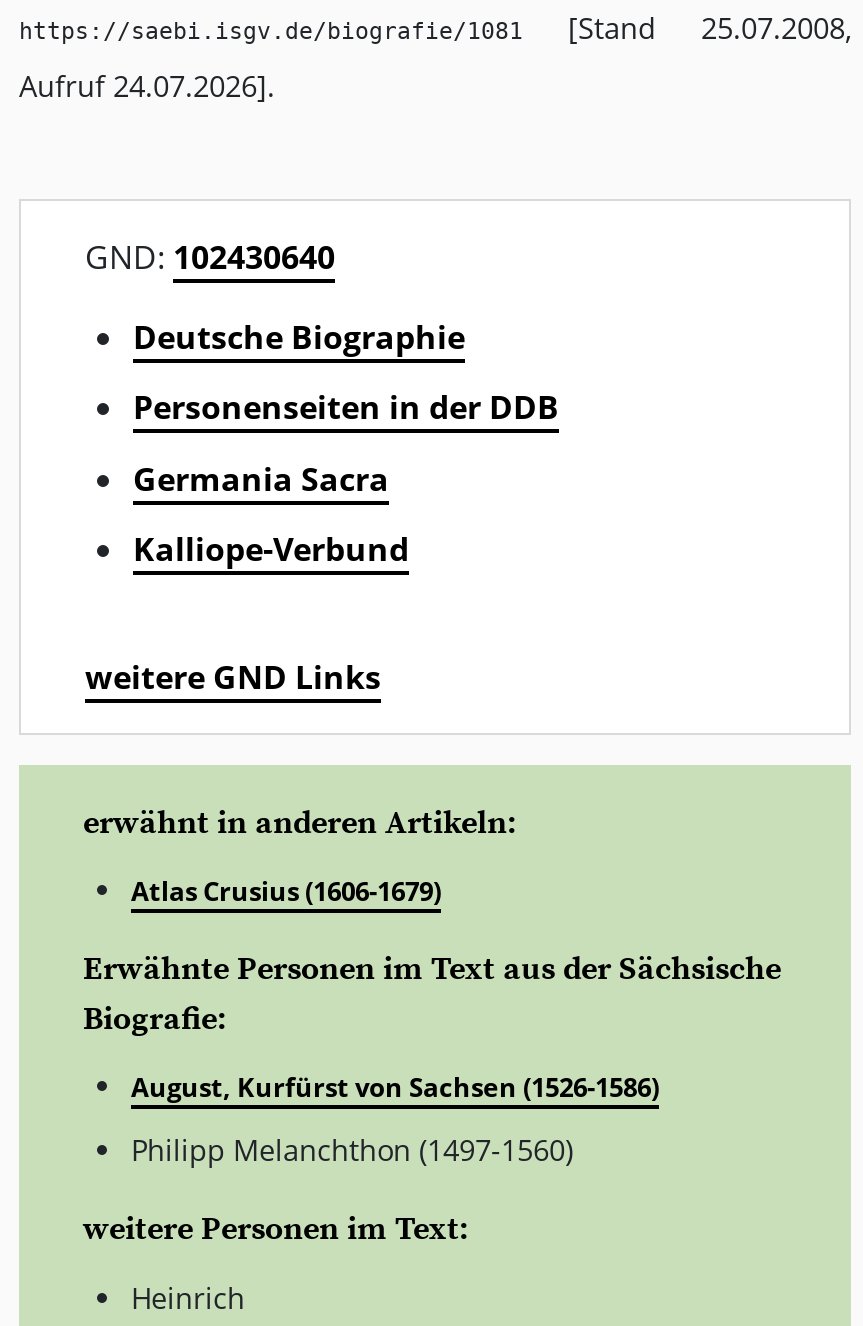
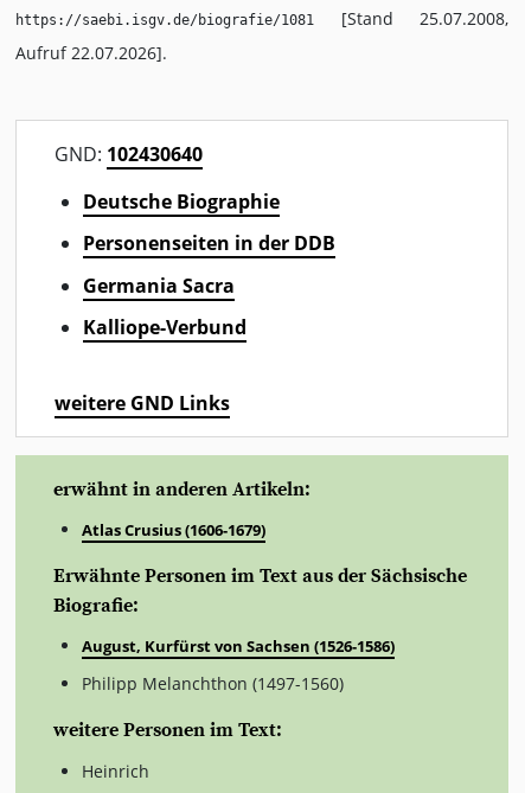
[19,67,275,105] Aufruf 24.07.2026]. -> [15,42,167,64] Aufruf 22.07.2026].

